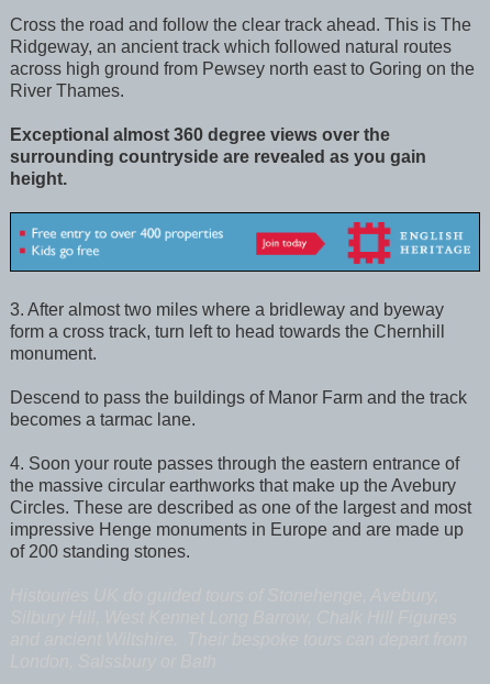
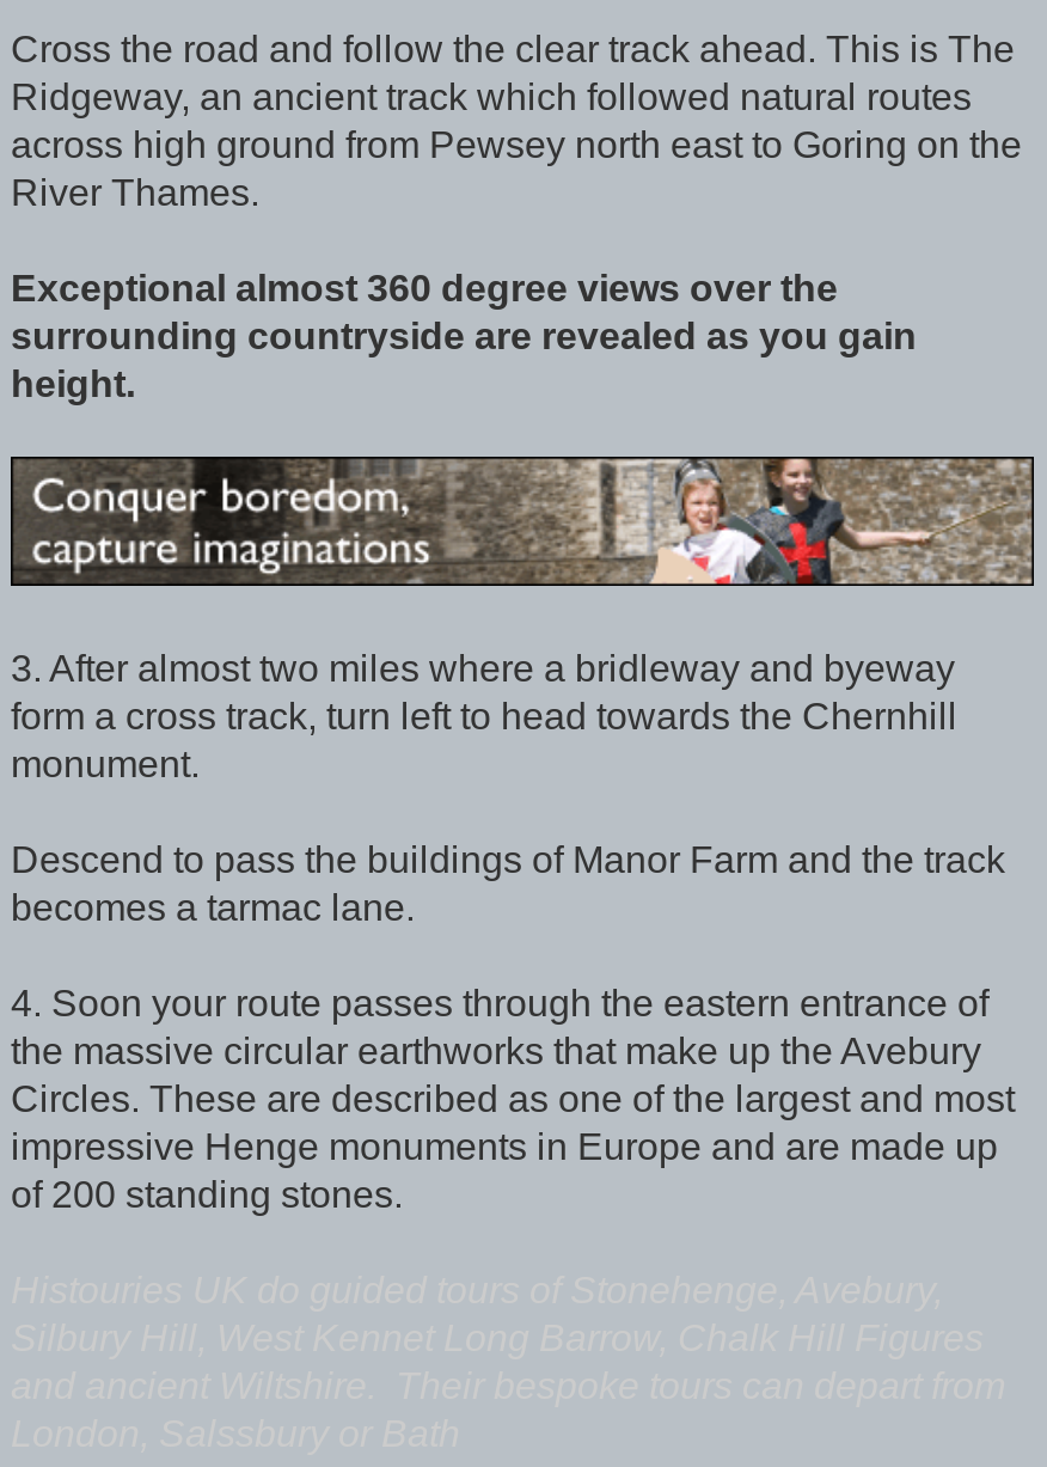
[10,211,480,273] [image] -> [11,457,1034,588] [image]

